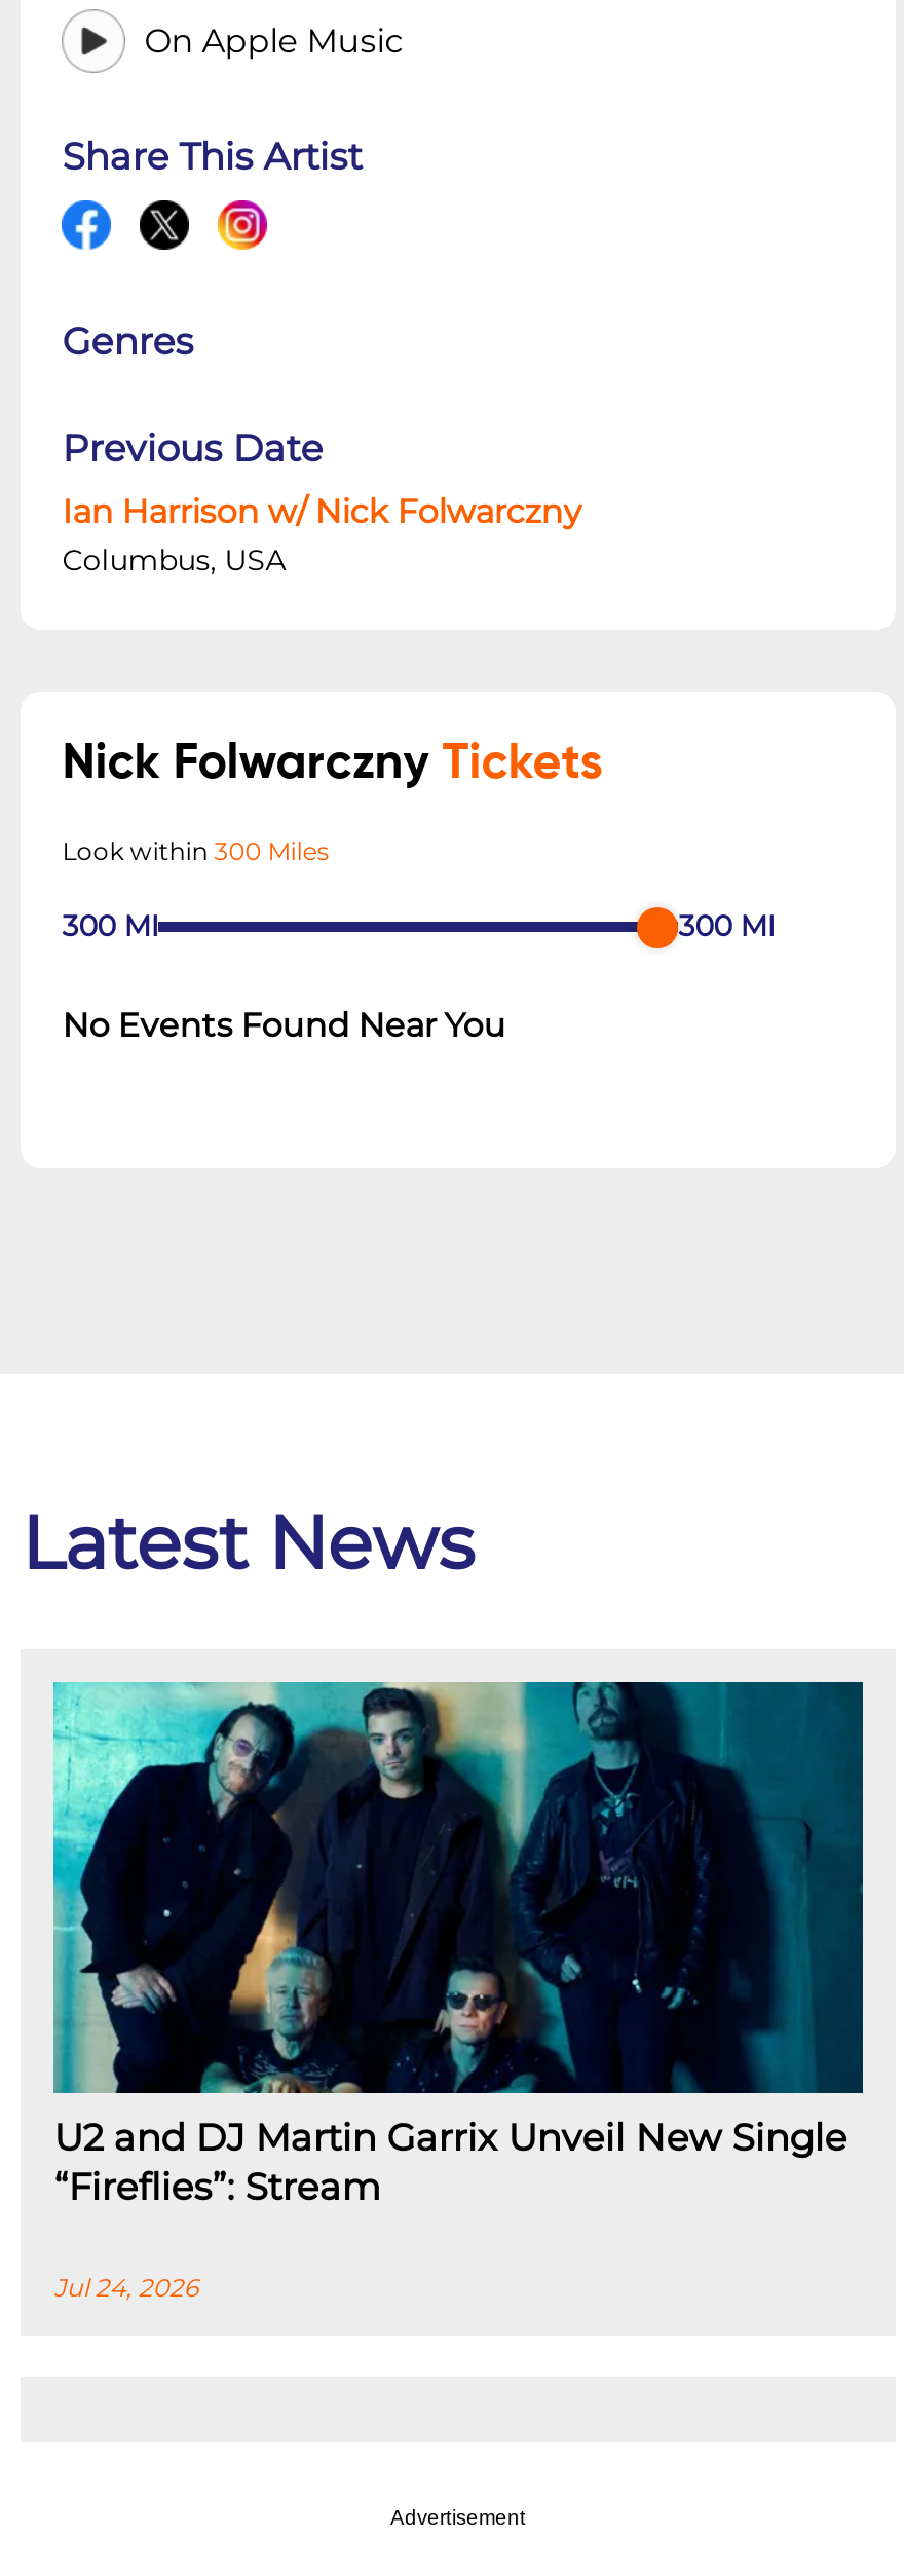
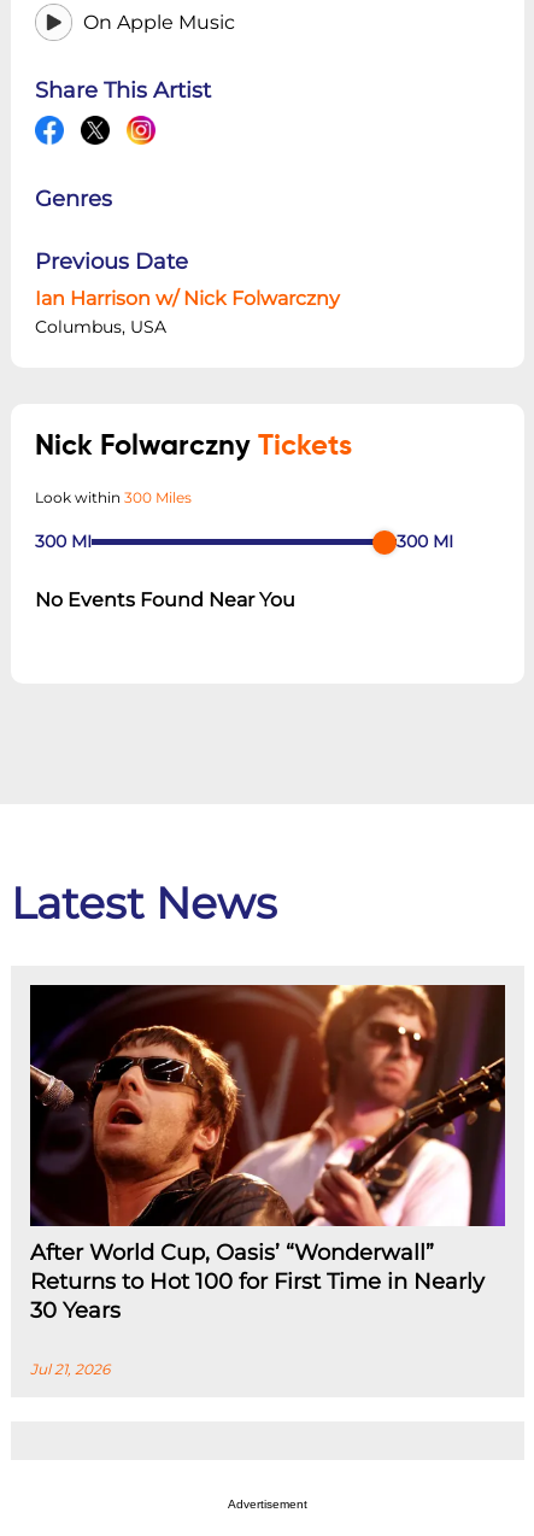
[51,1680,865,2210] [image] | U2 and DJ Martin Garrix Unveil New Single | “Fireflies”: Stream -> [29,984,506,1324] [image] | After World Cup, Oasis’ “Wonderwall” | Returns to Hot 100 for First Time in Nearly | 30 Years
[54,2273,198,2304] Jul 24, 2026 -> [30,1360,110,1379] Jul 21, 2026

